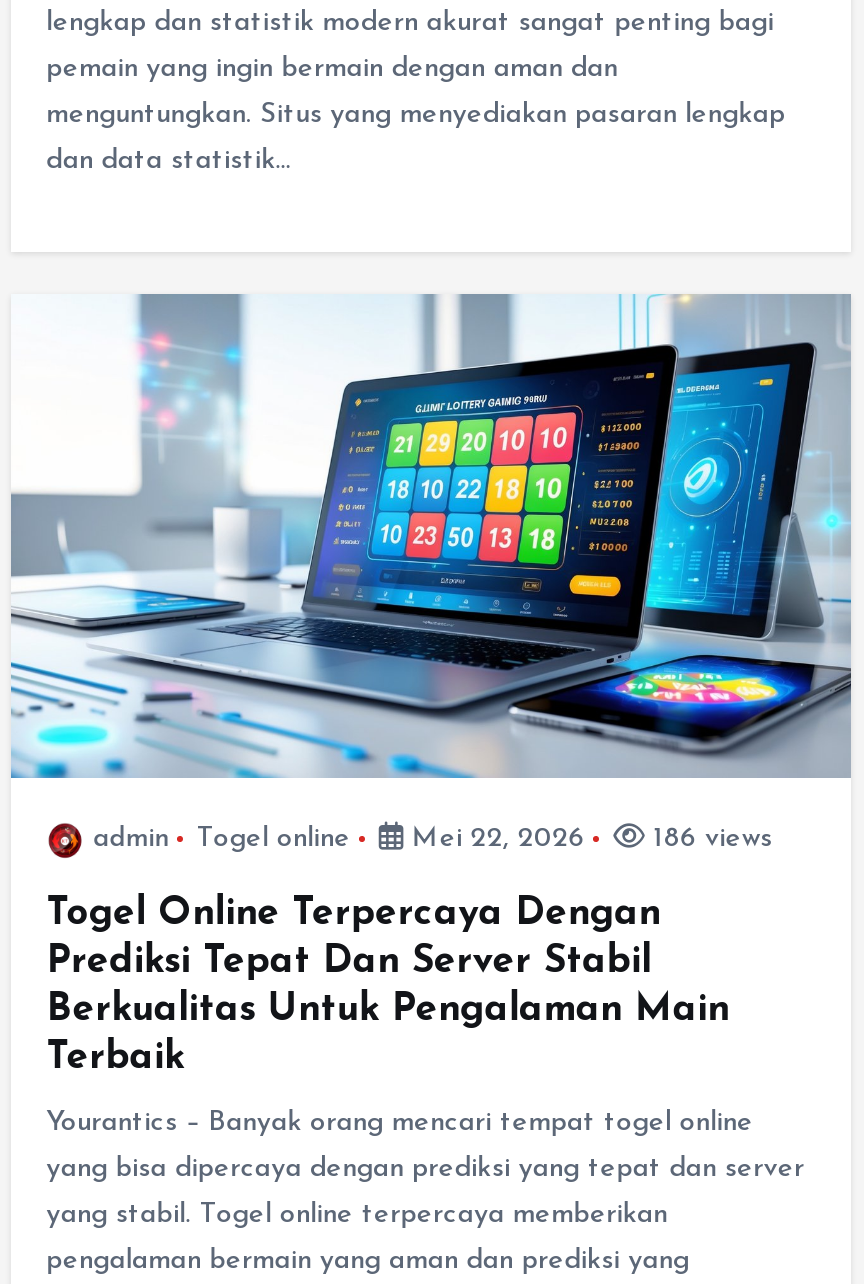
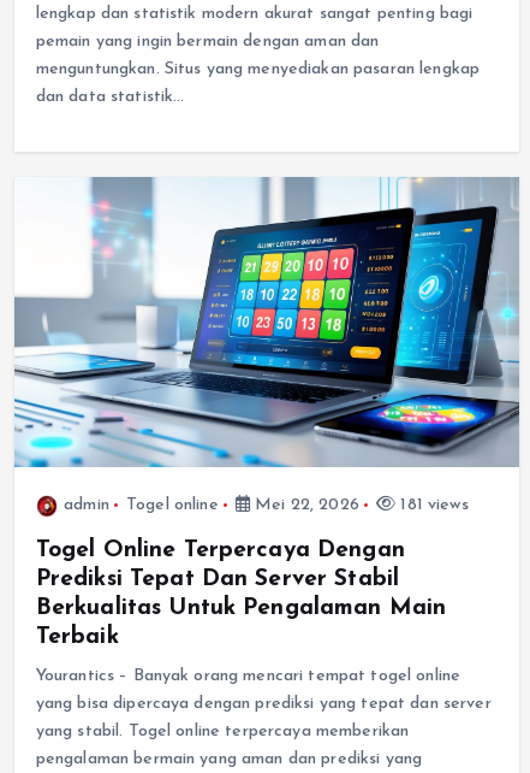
[645,824,772,854] 186 views -> [396,496,468,514] 181 views

